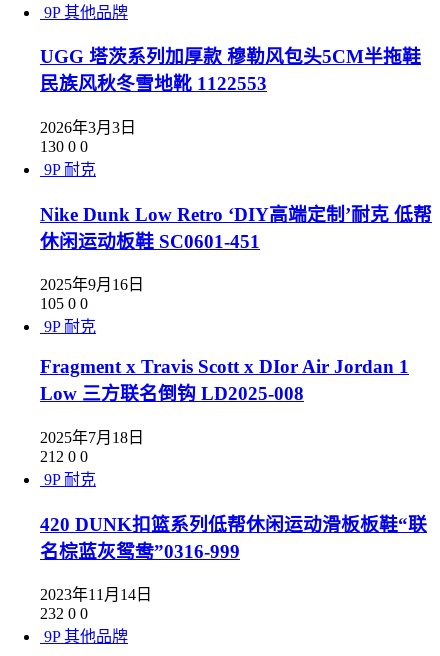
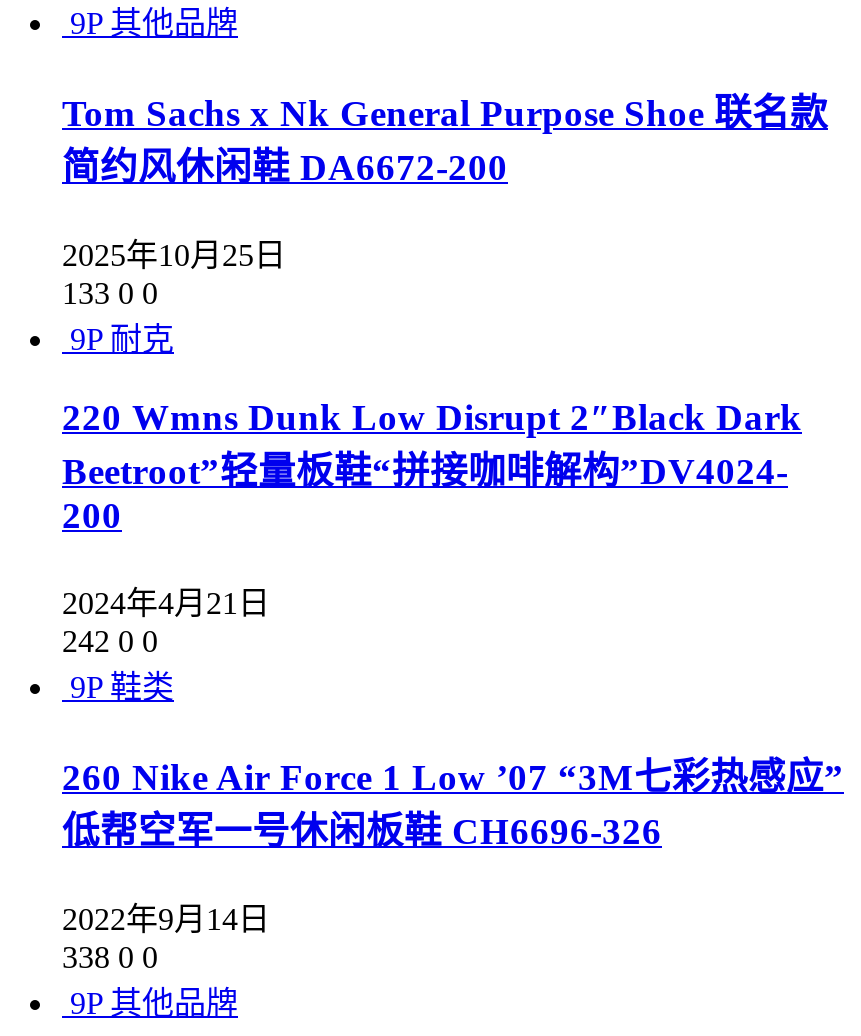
[40,46,421,94] UGG 塔茨系列加厚款 穆勒风包头5CM半拖鞋 | 民族风秋冬雪地靴 1122553 -> [62,93,828,189] Tom Sachs x Nk General Purpose Shoe 联名款 | 简约风休闲鞋 DA6672-200
[40,119,136,155] 2026年3月3日 | 130 0 0 -> [62,238,286,310] 2025年10月25日 | 133 0 0
[40,204,432,622] Nike Dunk Low Retro ‘DIY高端定制’耐克 低帮 | 休闲运动板鞋 SC0601-451 | 2025年9月16日 | 105 0 0 | 9P 耐克 | Fragment x Travis Scott x DIor Air Jordan 1 | Low 三方联名倒钩 LD2025-008 | 2025年7月18日 | 212 0 0 | 9P 耐克 | 420 DUNK扣篮系列低帮休闲运动滑板板鞋“联 | 名棕蓝灰鸳鸯”0316-999 | 2023年11月14日 | 232 0 0 -> [62,397,844,974] 220 Wmns Dunk Low Disrupt 2″Black Dark | Beetroot”轻量板鞋“拼接咖啡解构”DV4024- | 200 | 2024年4月21日 | 242 0 0 | 9P 鞋类 | 260 Nike Air Force 1 Low ’07 “3M七彩热感应” | 低帮空军一号休闲板鞋 CH6696-326 | 2022年9月14日 | 338 0 0

